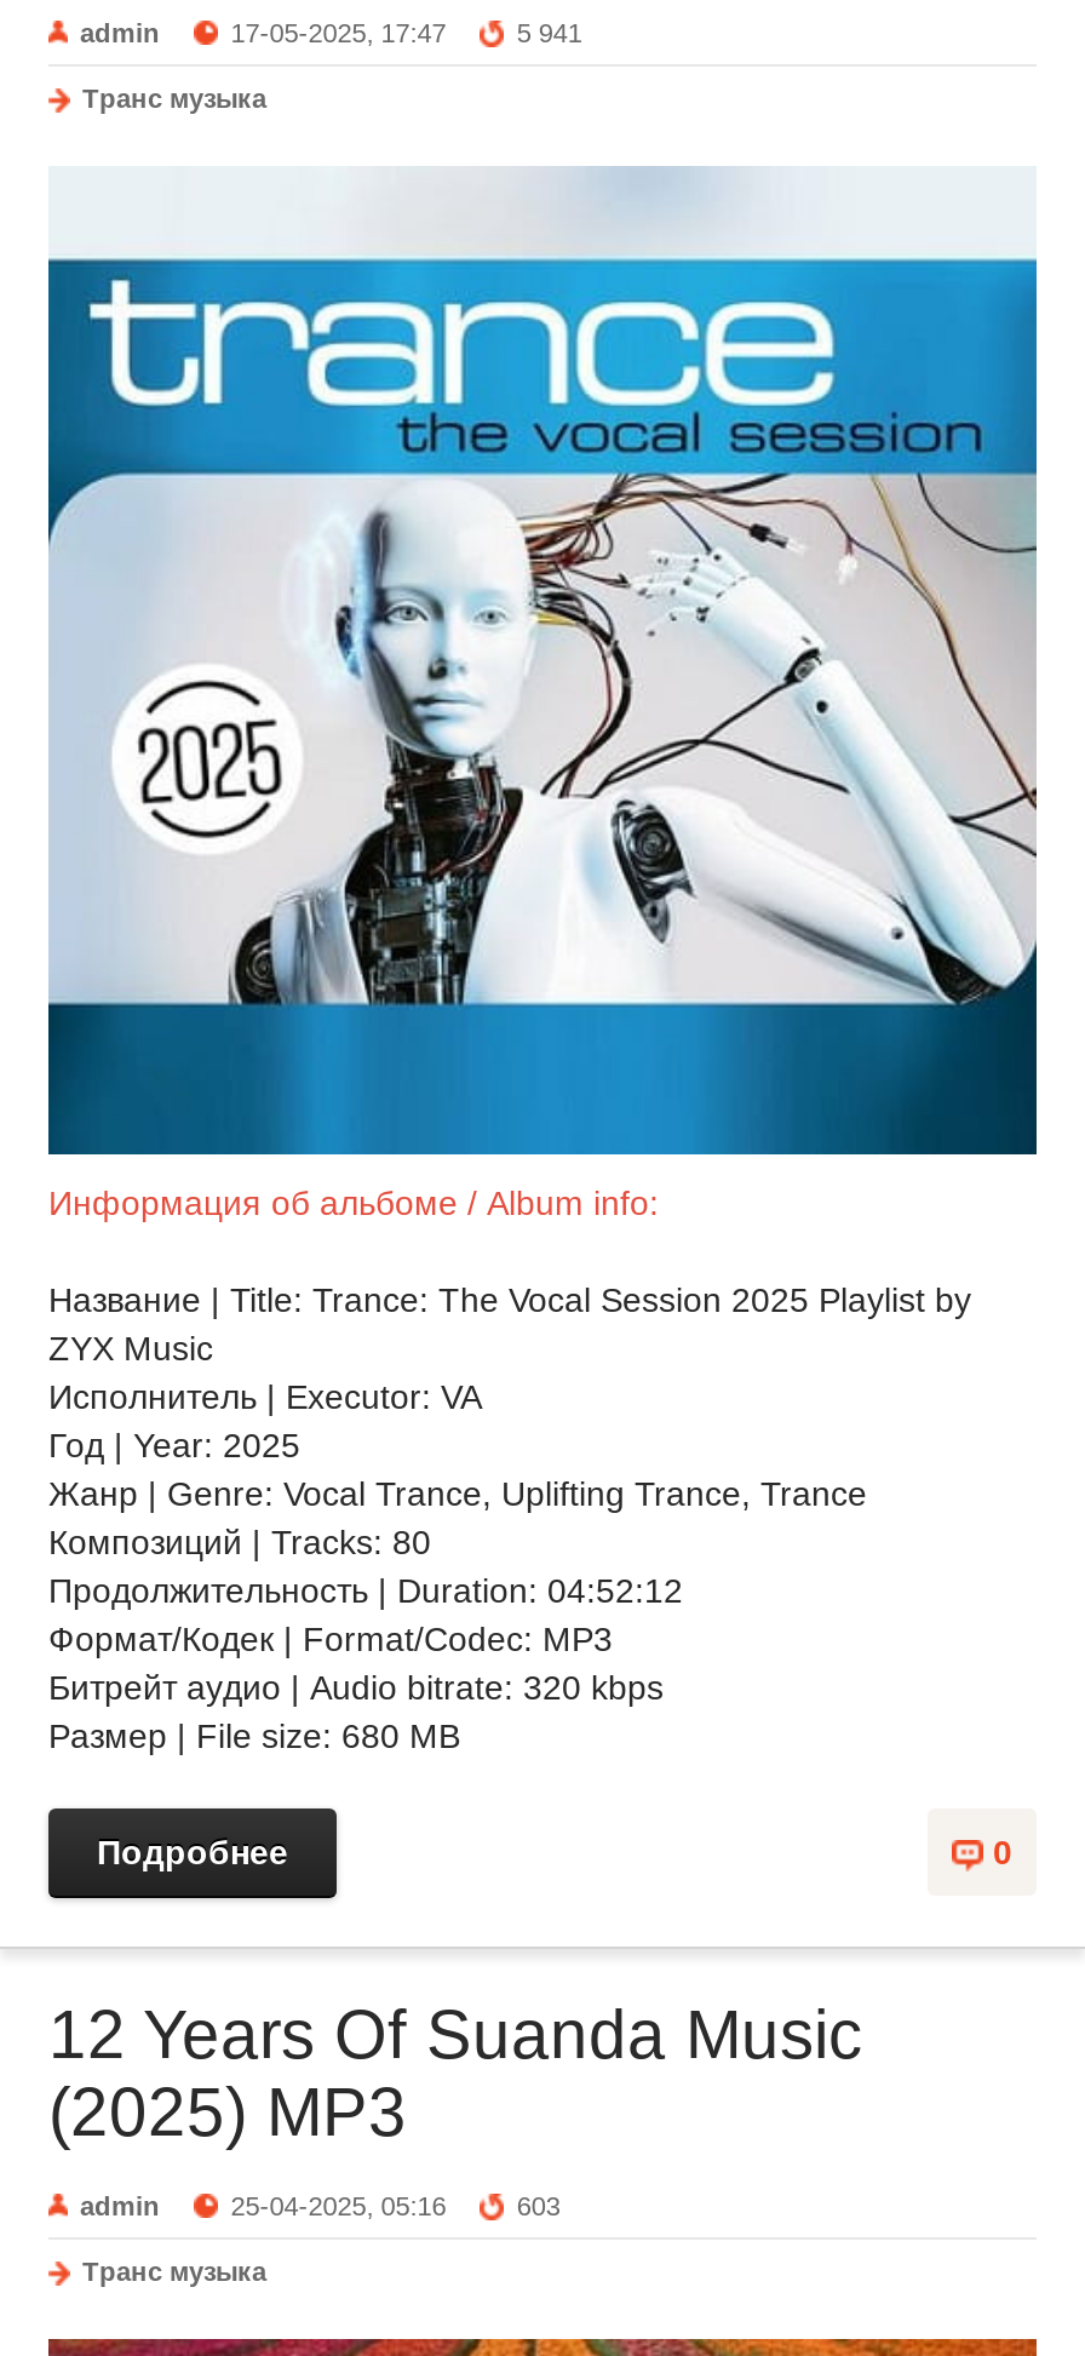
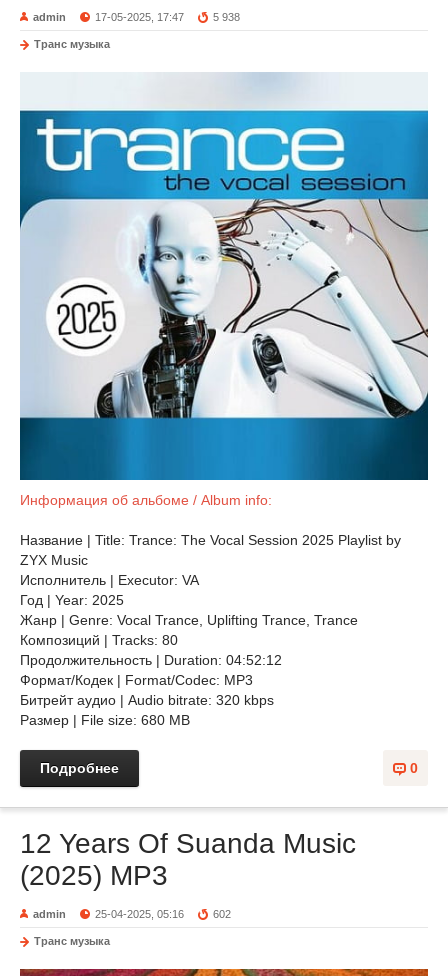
[517,18,582,47] 5 941 -> [213,11,240,23] 5 938
[517,2191,560,2220] 603 -> [213,908,231,920] 602

